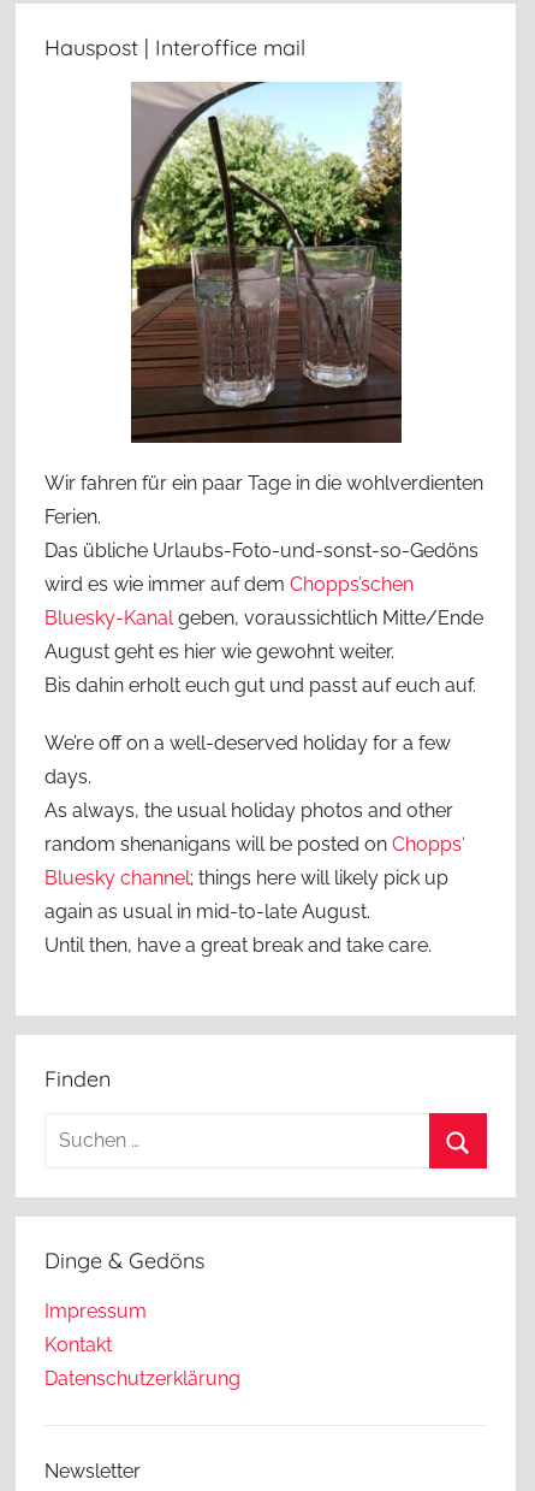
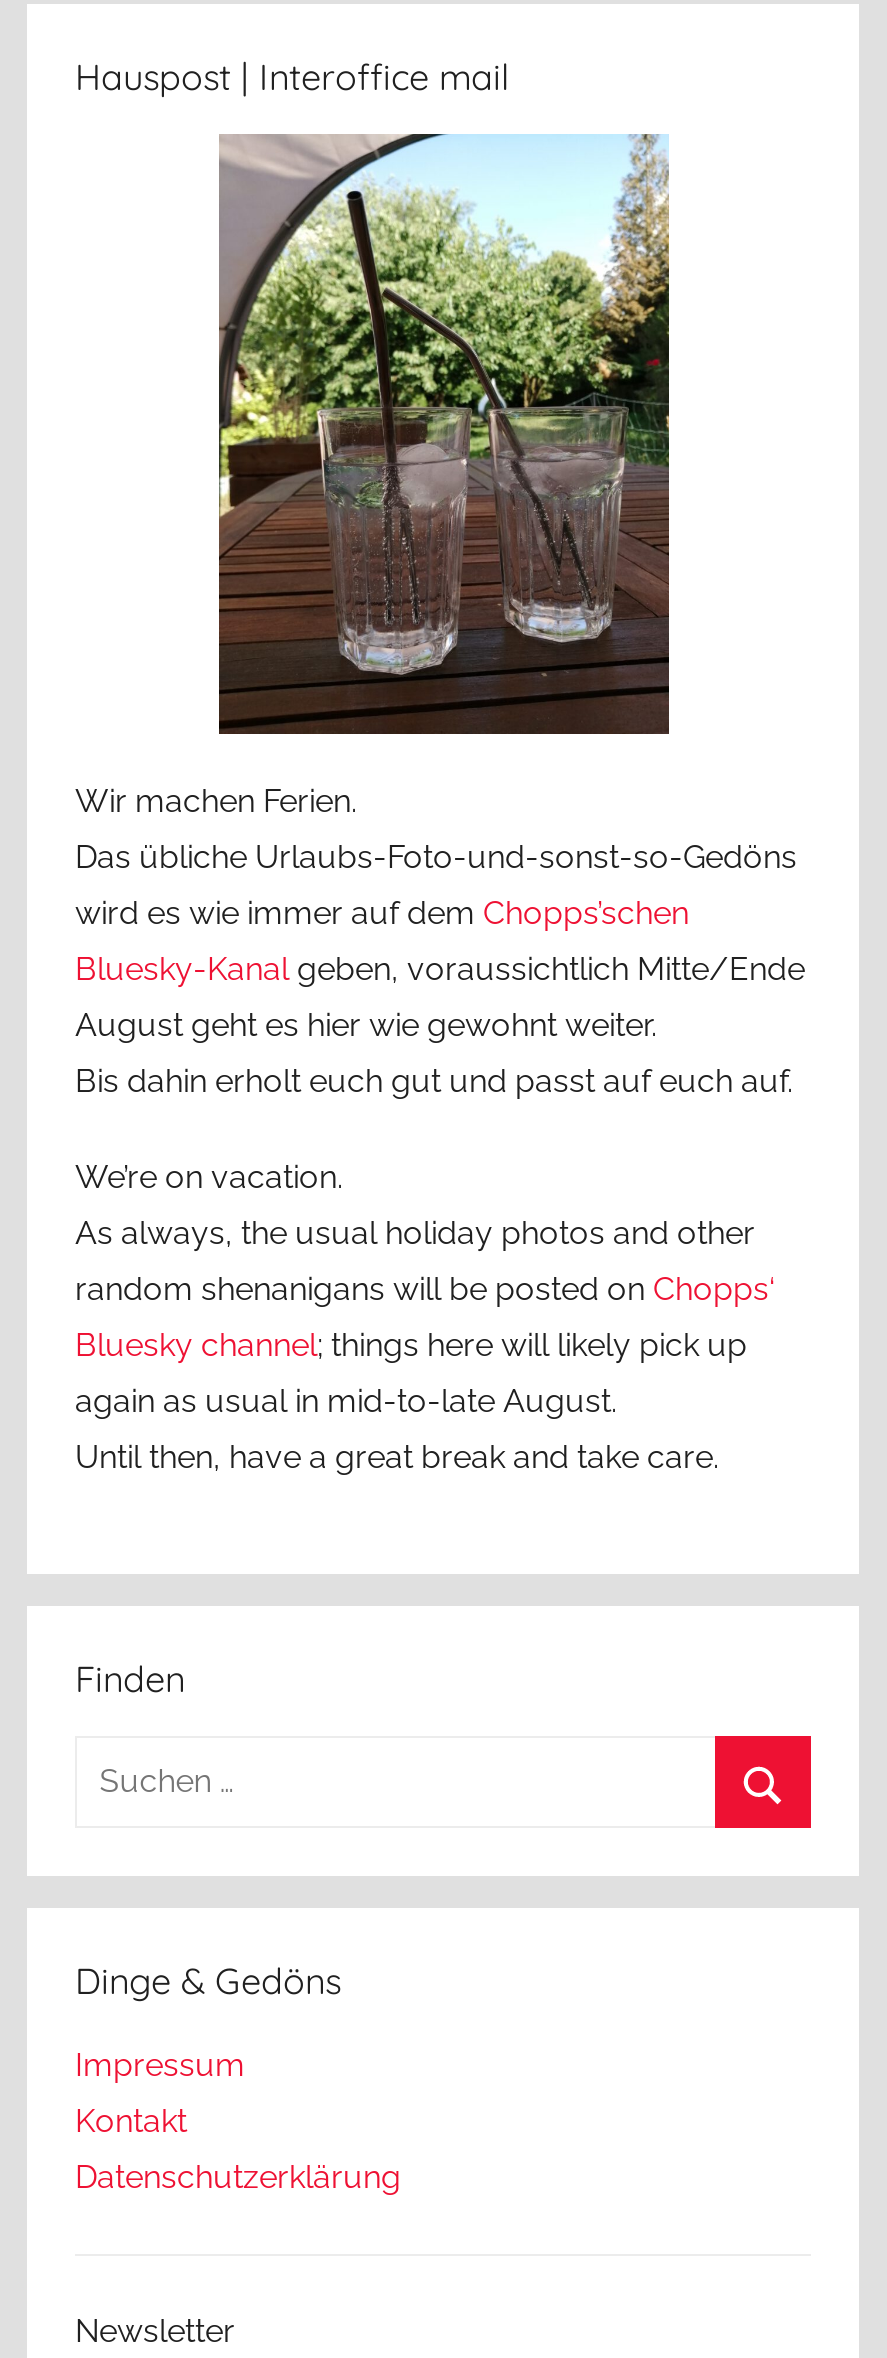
[44,471,483,528] Wir fahren für ein paar Tage in die wohlverdienten | Ferien. -> [75,781,357,819] Wir machen Ferien.
[44,731,451,788] We’re off on a well-deserved holiday for a few | days. -> [75,1157,343,1195] We’re on vacation.

